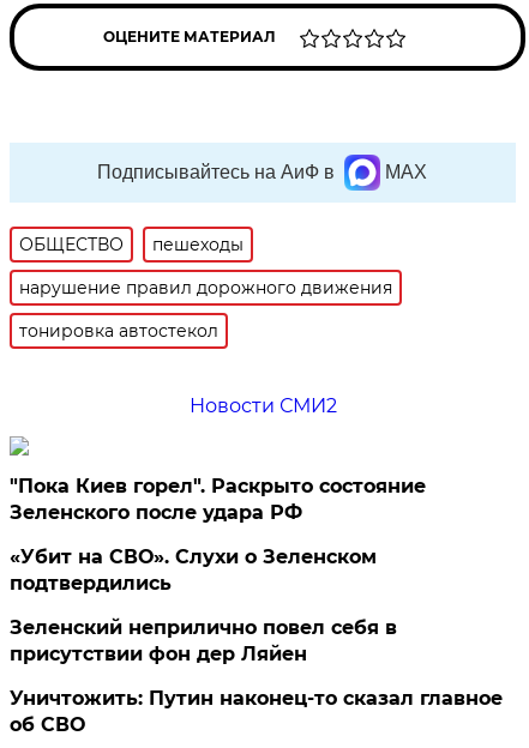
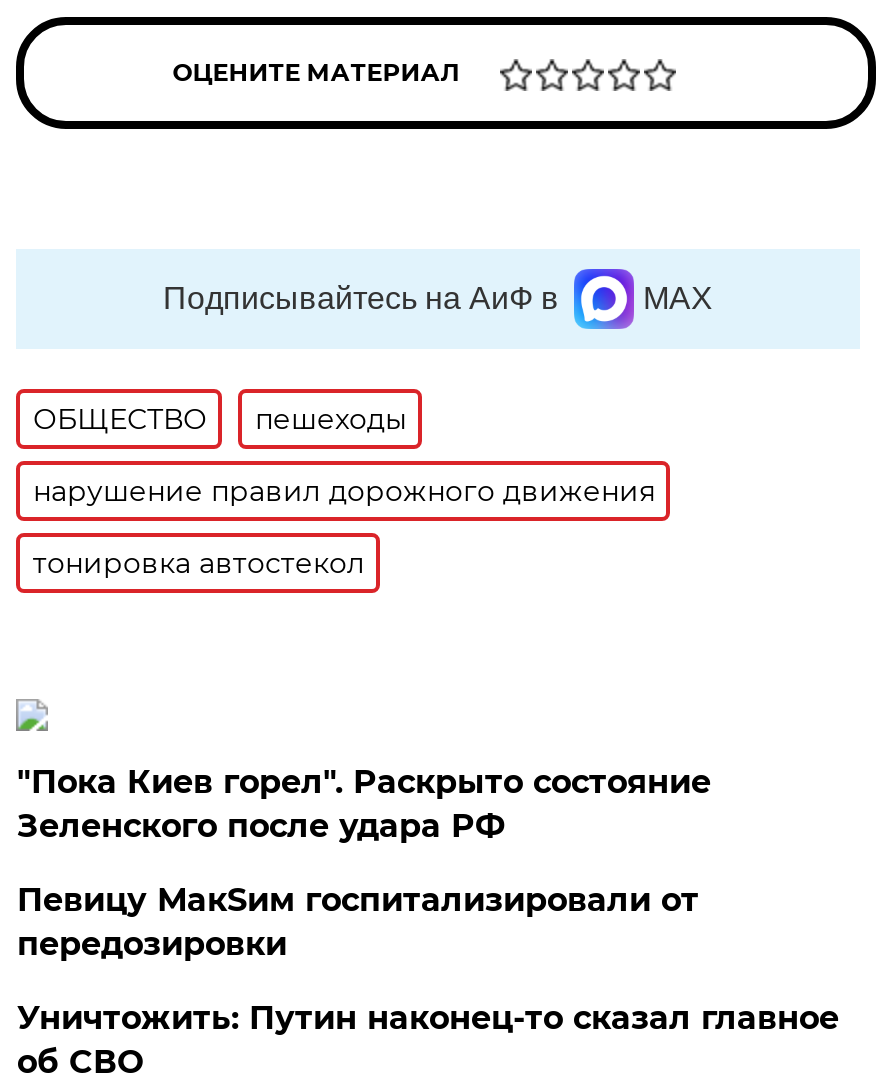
[189,394,337,417] Новости СМИ2 -> none
[10,545,398,665] «Убит на СВО». Слухи о Зеленском | подтвердились | Зеленский неприлично повел cебя в | присутствии фон дер Ляйен -> [17,881,699,963] Певицу МакSим госпитализировали от | передозировки

